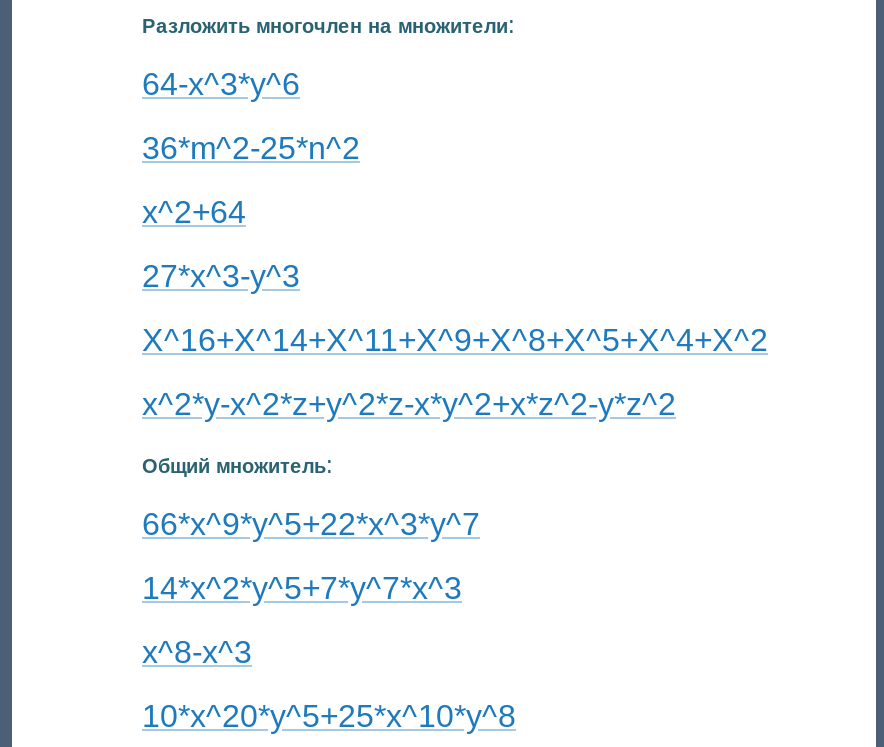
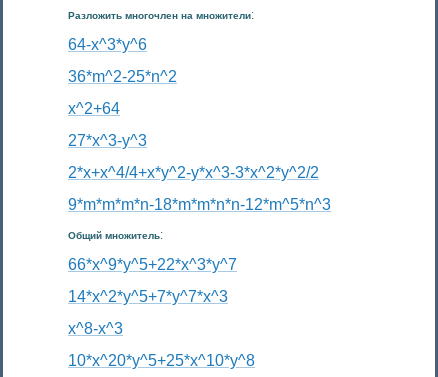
[142,323,768,357] X^16+X^14+X^11+X^9+X^8+X^5+X^4+X^2 -> [68,164,319,181] 2*x+x^4/4+x*y^2-y*x^3-3*x^2*y^2/2
[142,387,676,421] x^2*y-x^2*z+y^2*z-x*y^2+x*z^2-y*z^2 -> [68,196,331,213] 9*m*m*m*n-18*m*m*n*n-12*m^5*n^3

